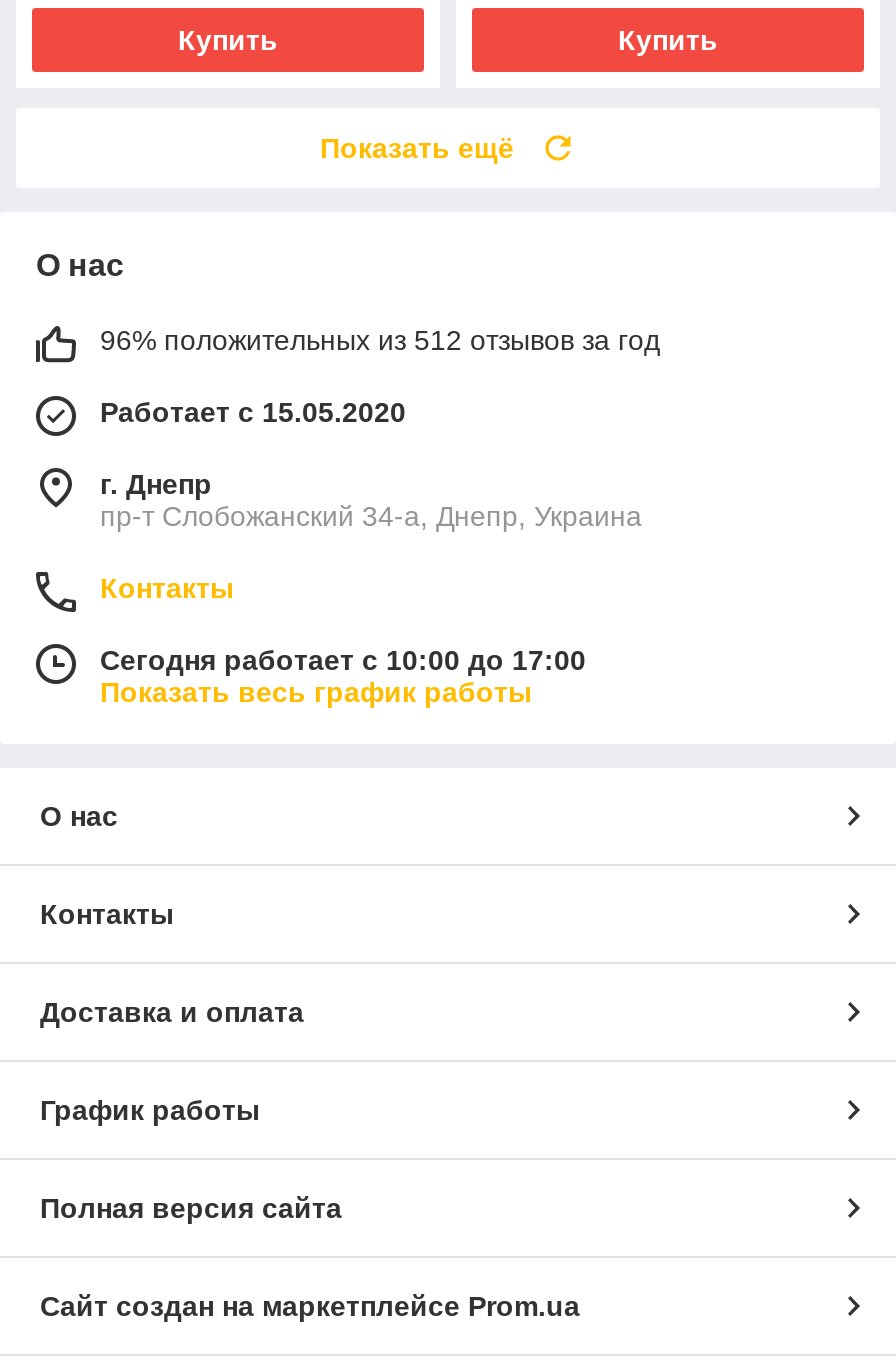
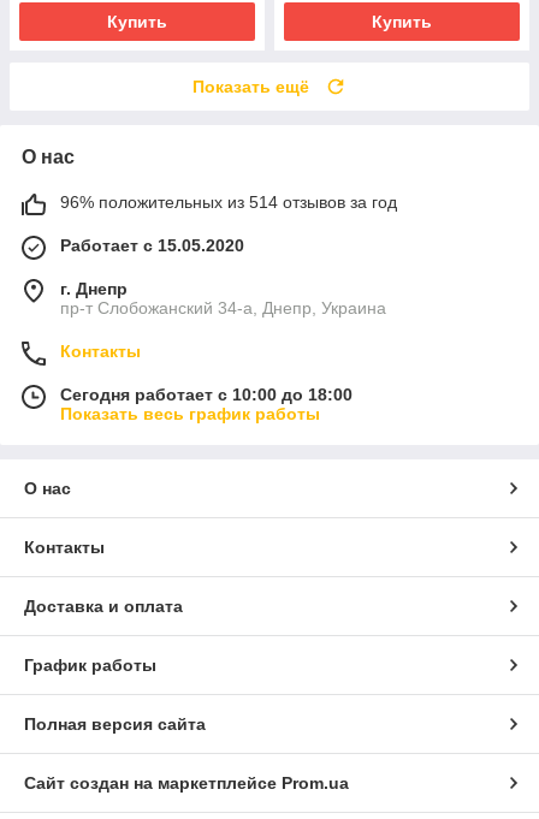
[100,324,660,356] 96% положительных из 512 отзывов за год -> [60,192,397,211] 96% положительных из 514 отзывов за год
[100,644,586,676] Сегодня работает с 10:00 до 17:00 -> [60,385,353,404] Сегодня работает с 10:00 до 18:00

